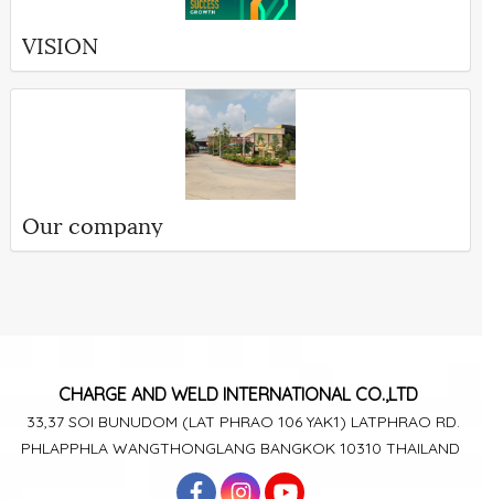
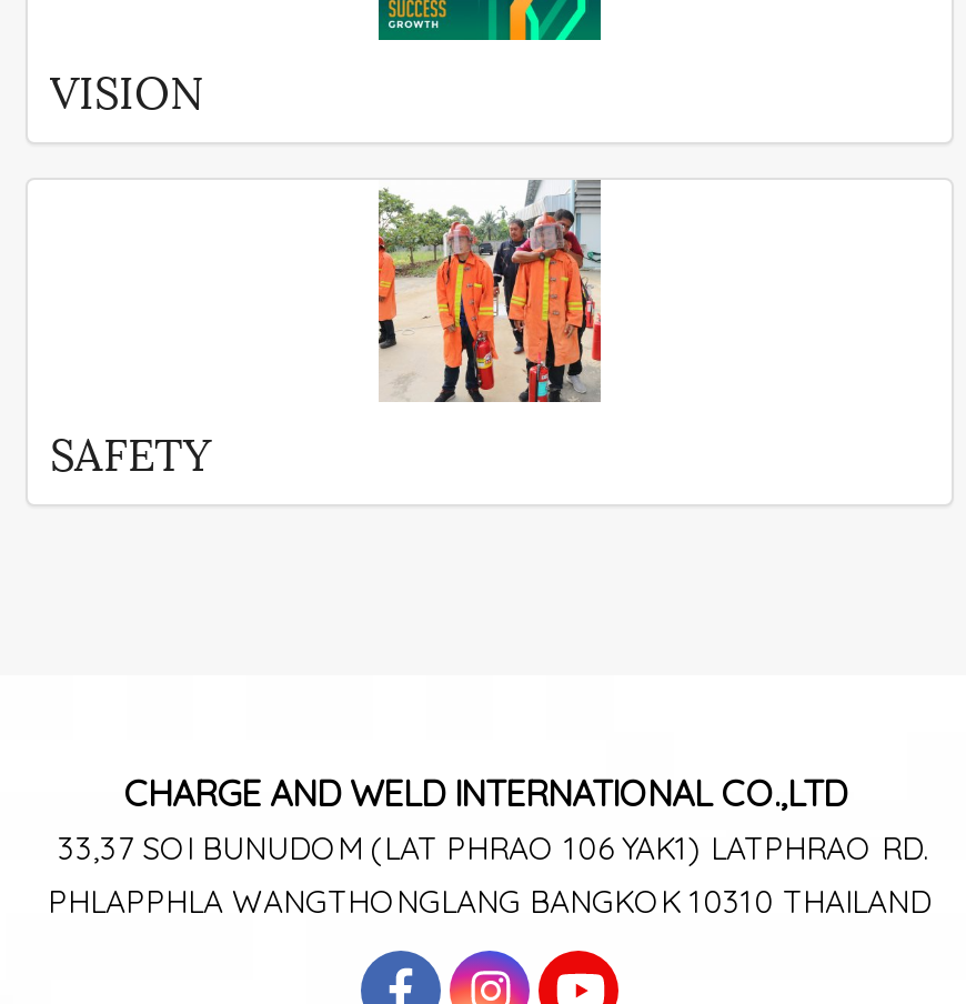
[184,88,297,200] [image] -> [376,180,603,404] [image]
[22,208,163,241] Our company -> [50,418,212,485] SAFETY

